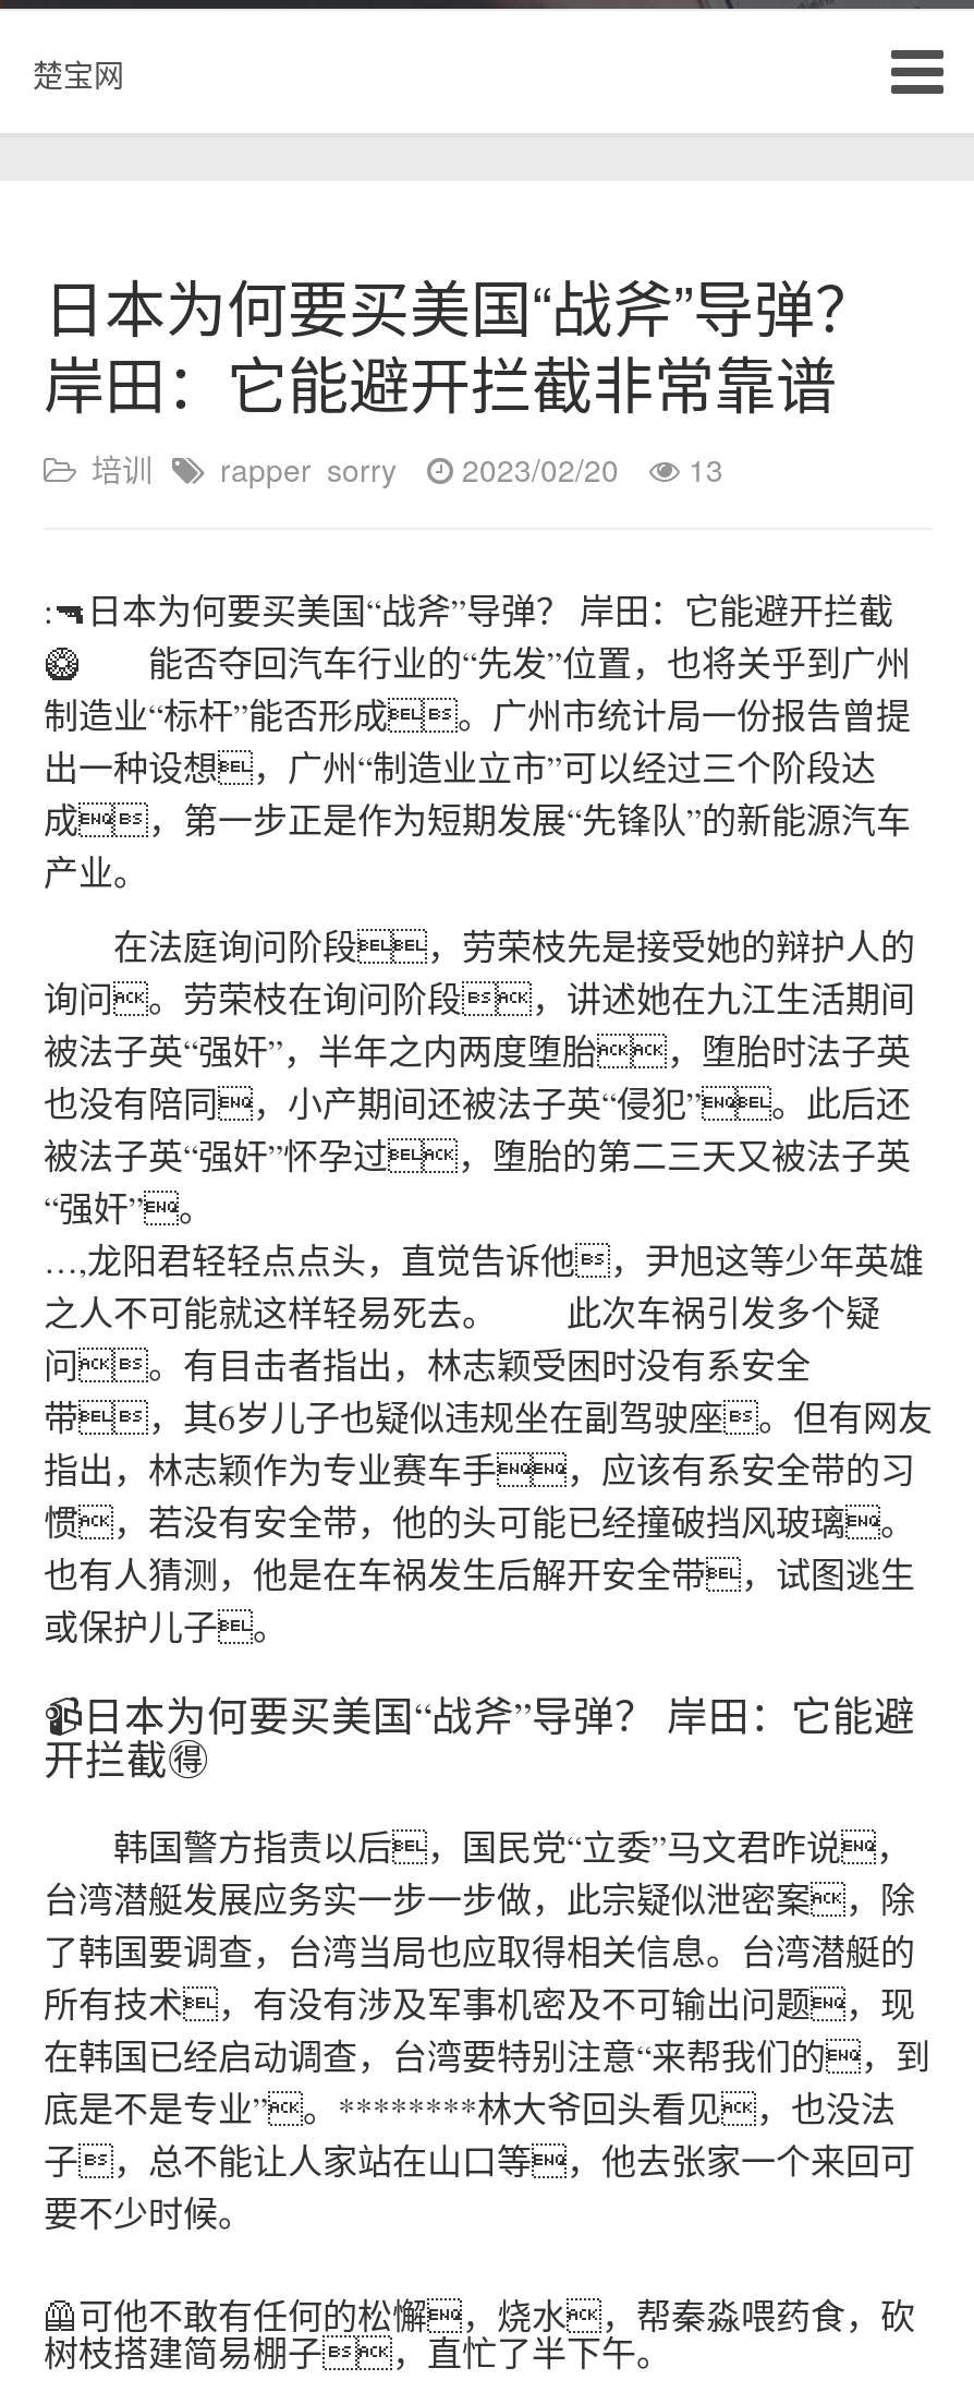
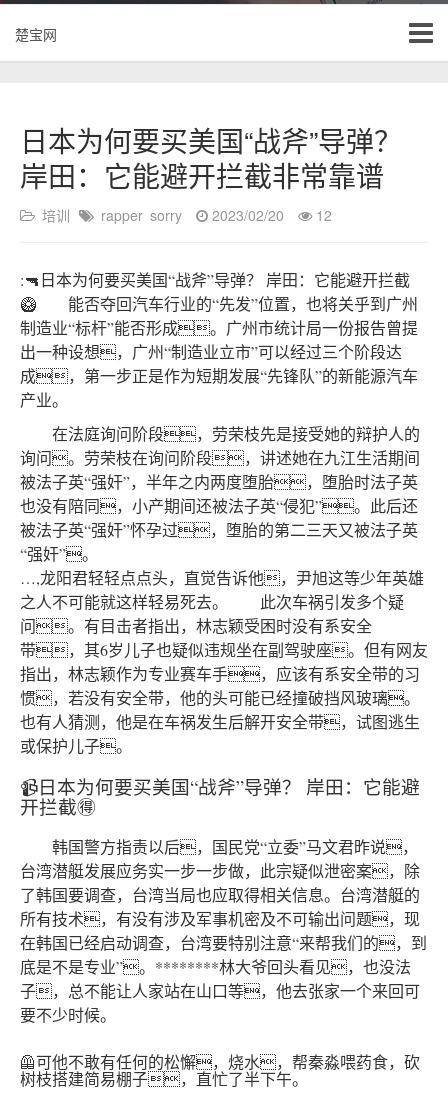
[92,447,723,491] 培训 rapper sorry 2023/02/20 13 -> [42,205,332,225] 培训 rapper sorry 2023/02/20 12

